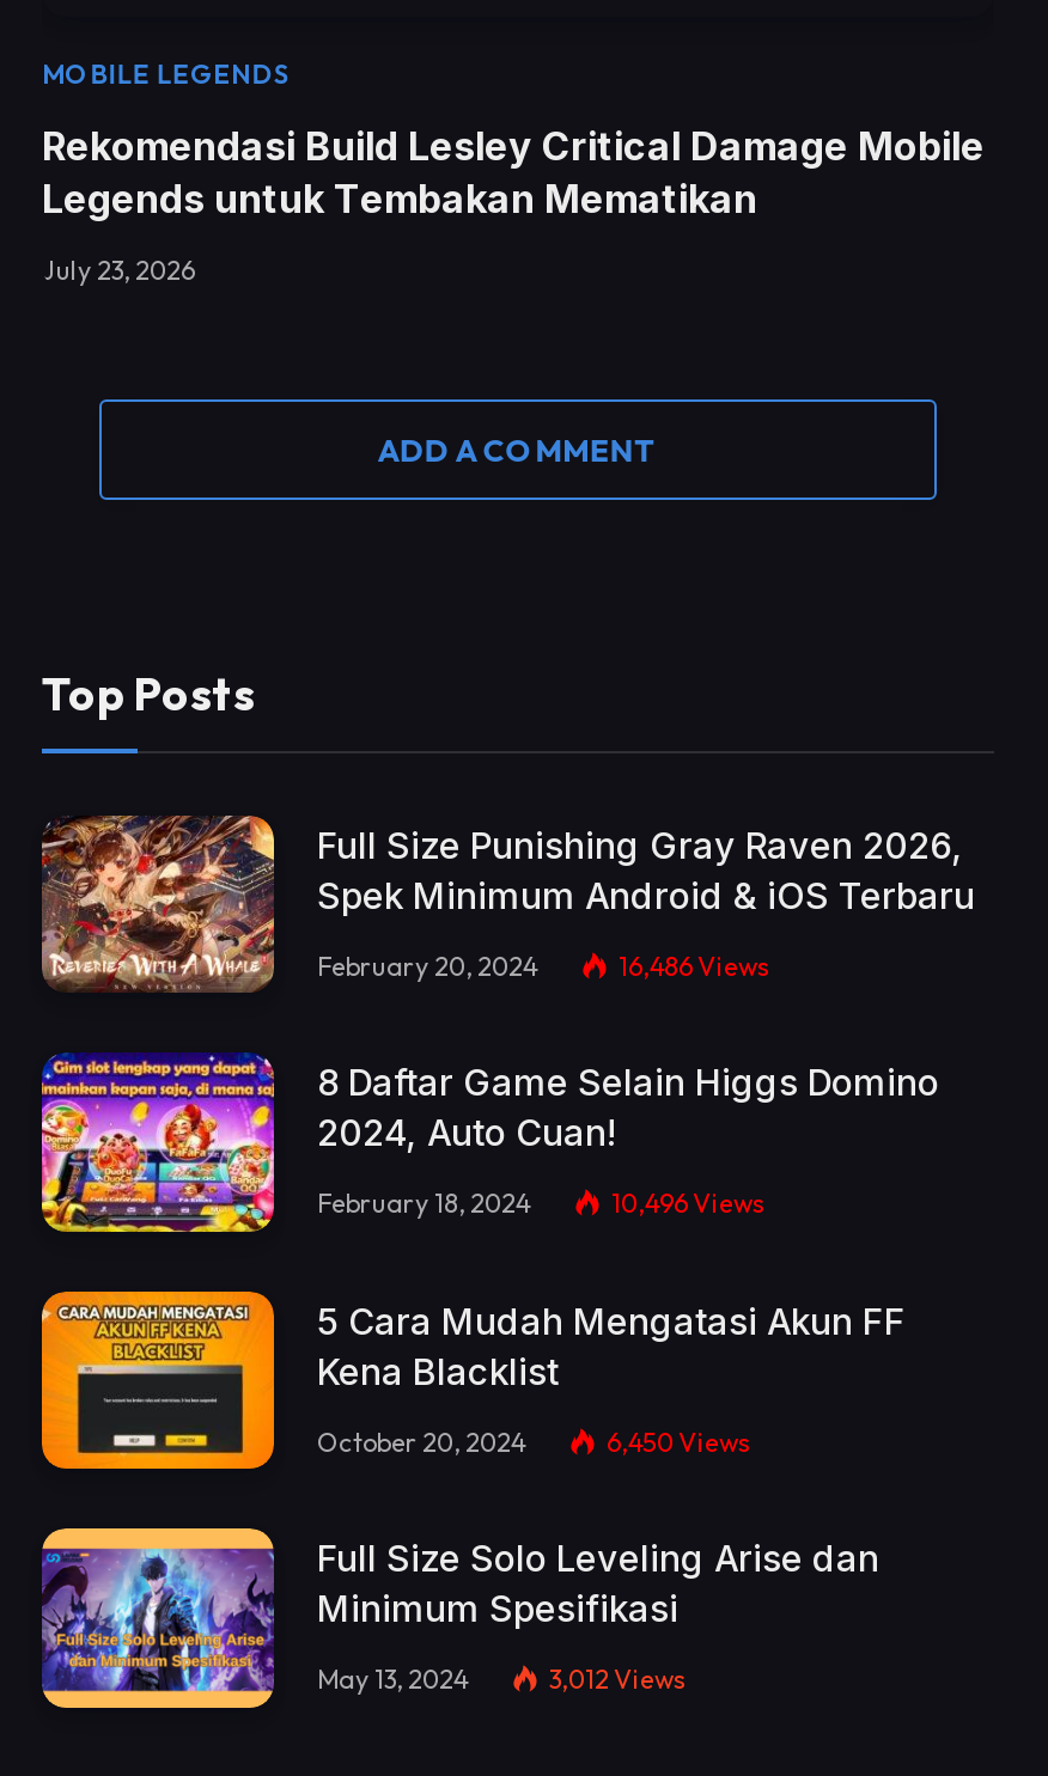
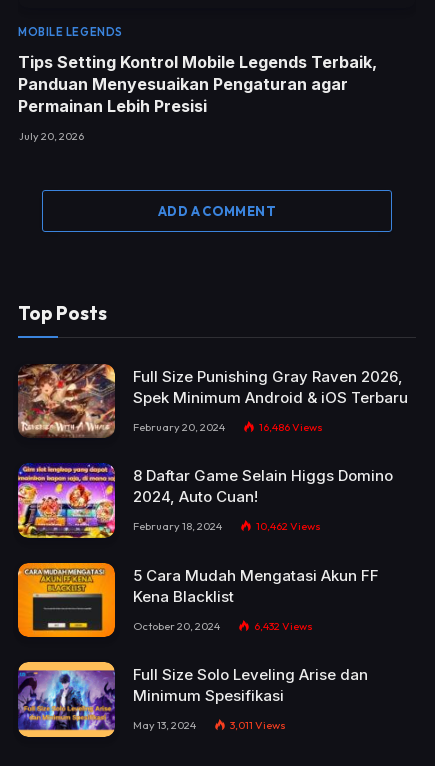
[42,121,985,221] Rekomendasi Build Lesley Critical Damage Mobile | Legends untuk Tembakan Mematikan -> [18,52,377,116] Tips Setting Kontrol Mobile Legends Terbaik, | Panduan Menyesuaikan Pengaturan agar | Permainan Lebih Presisi
[42,253,195,286] July 23, 2026 -> [18,129,84,143] July 20, 2026
[611,1187,767,1220] 10,496 Views -> [256,519,321,533] 10,462 Views
[607,1425,753,1459] 6,450 Views -> [254,619,313,633] 6,432 Views
[549,1663,688,1697] 3,012 Views -> [230,718,286,732] 3,011 Views

